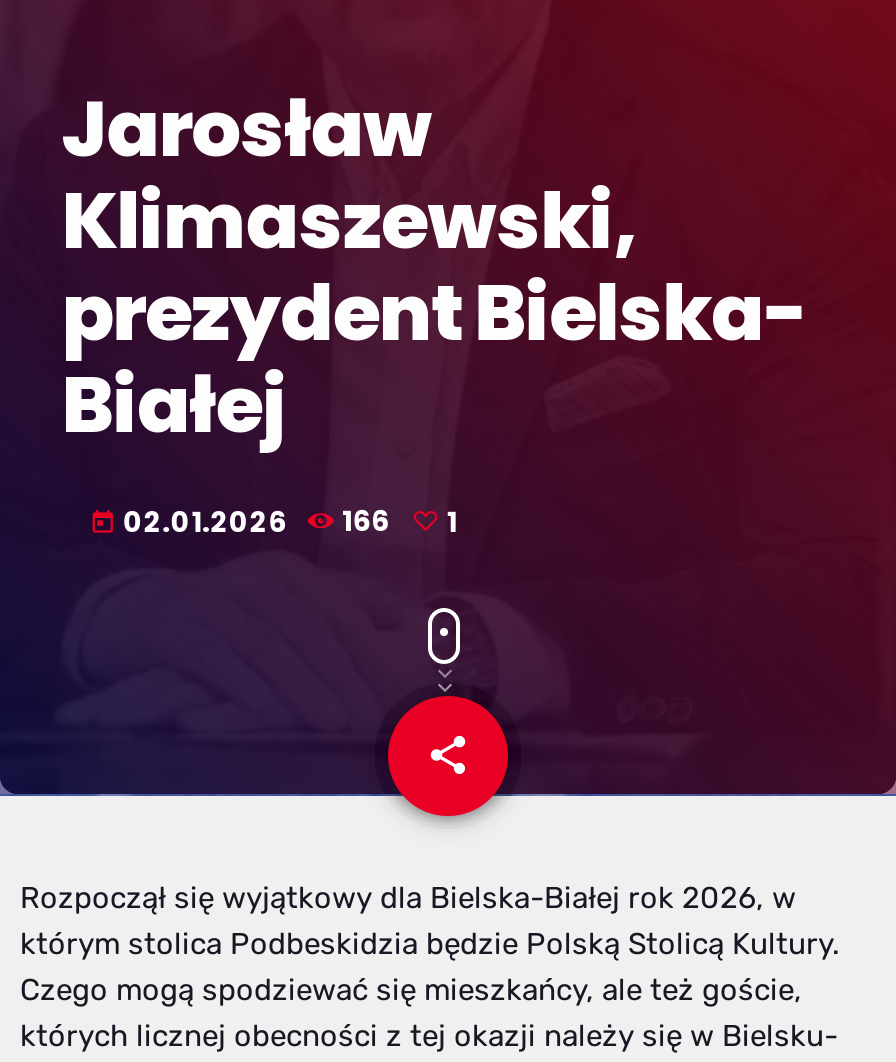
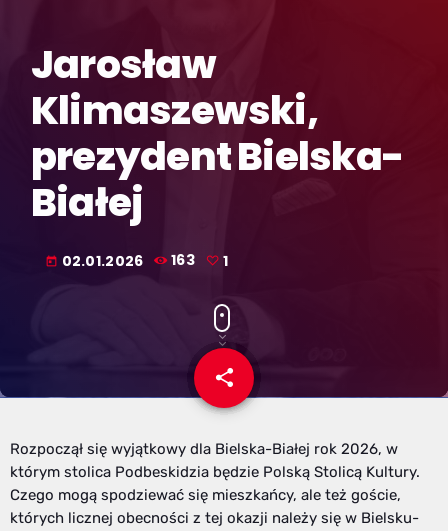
[342,502,396,542] 166 -> [171,251,198,271] 163

